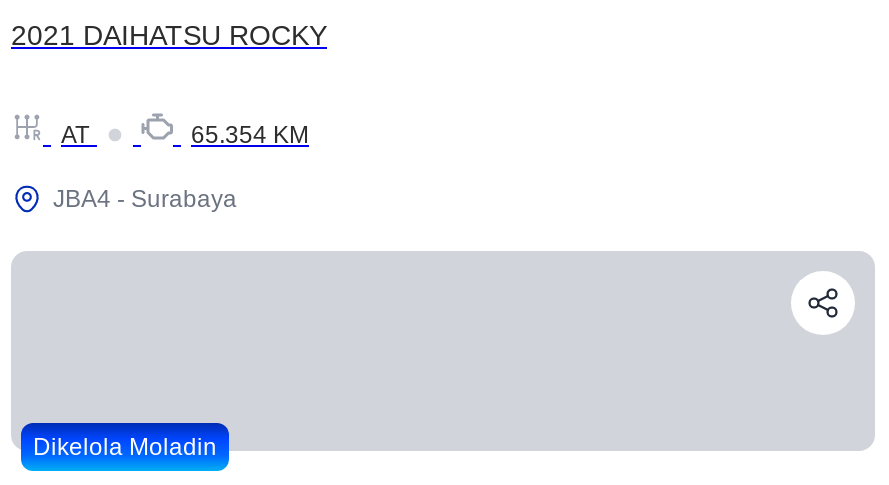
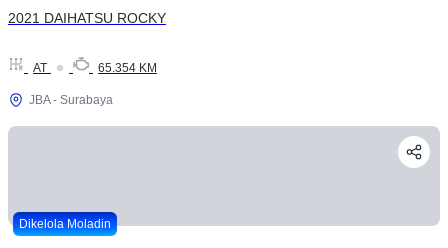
[53,186,237,214] JBA4 - Surabaya -> [29,93,113,107] JBA - Surabaya

